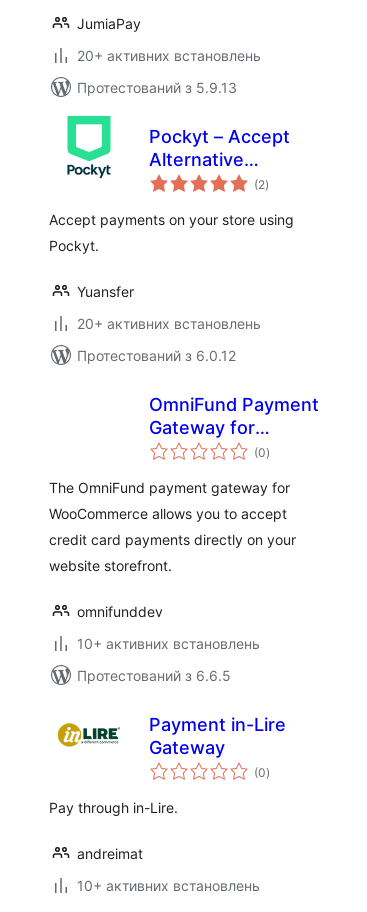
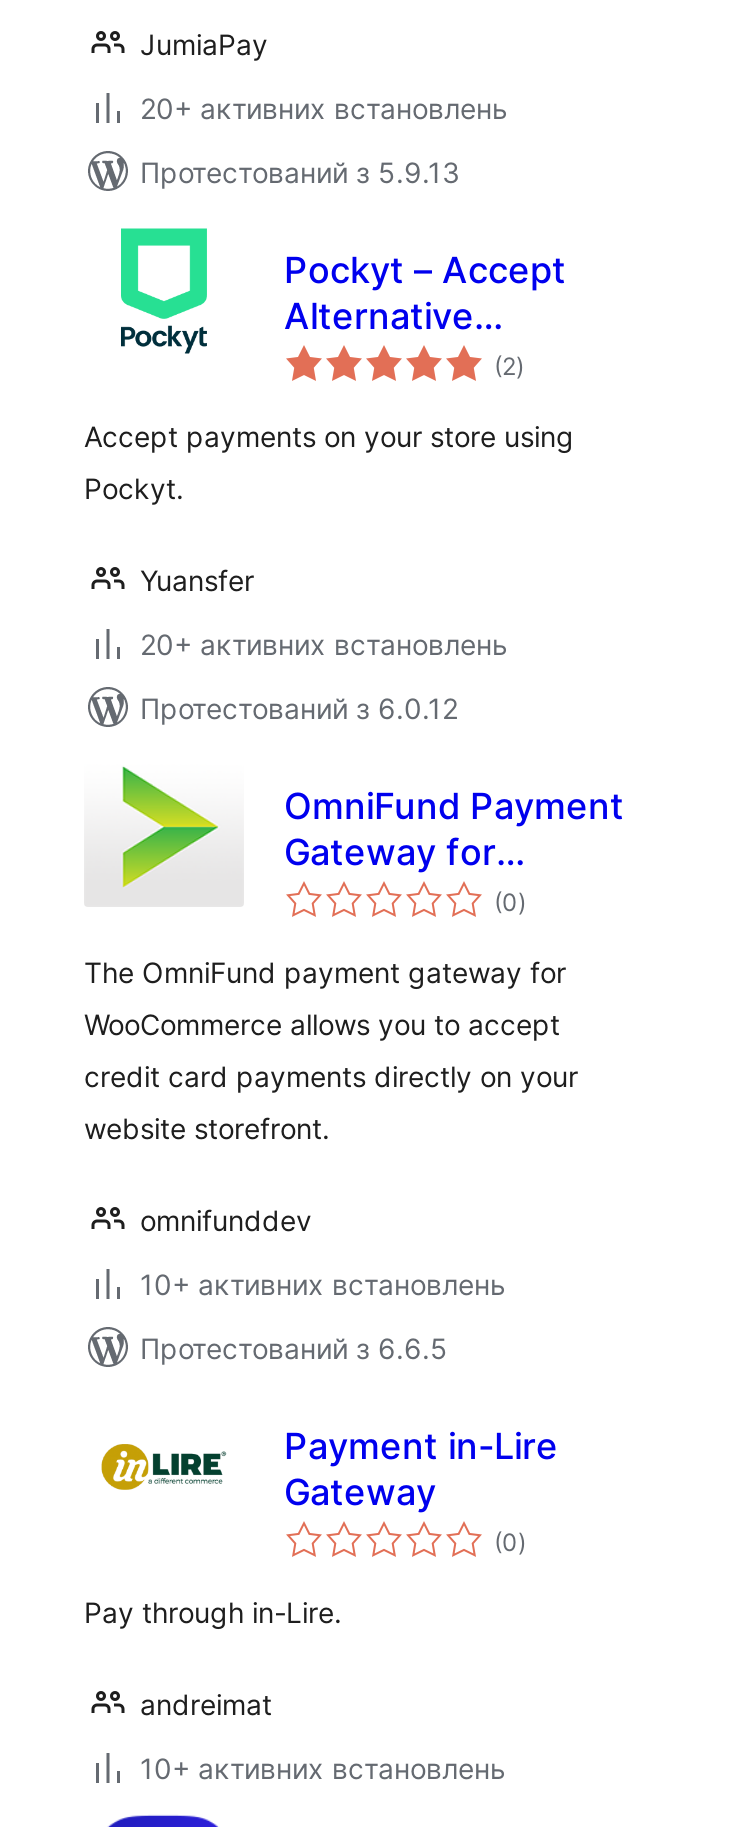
none -> [86,765,242,905] [image]

